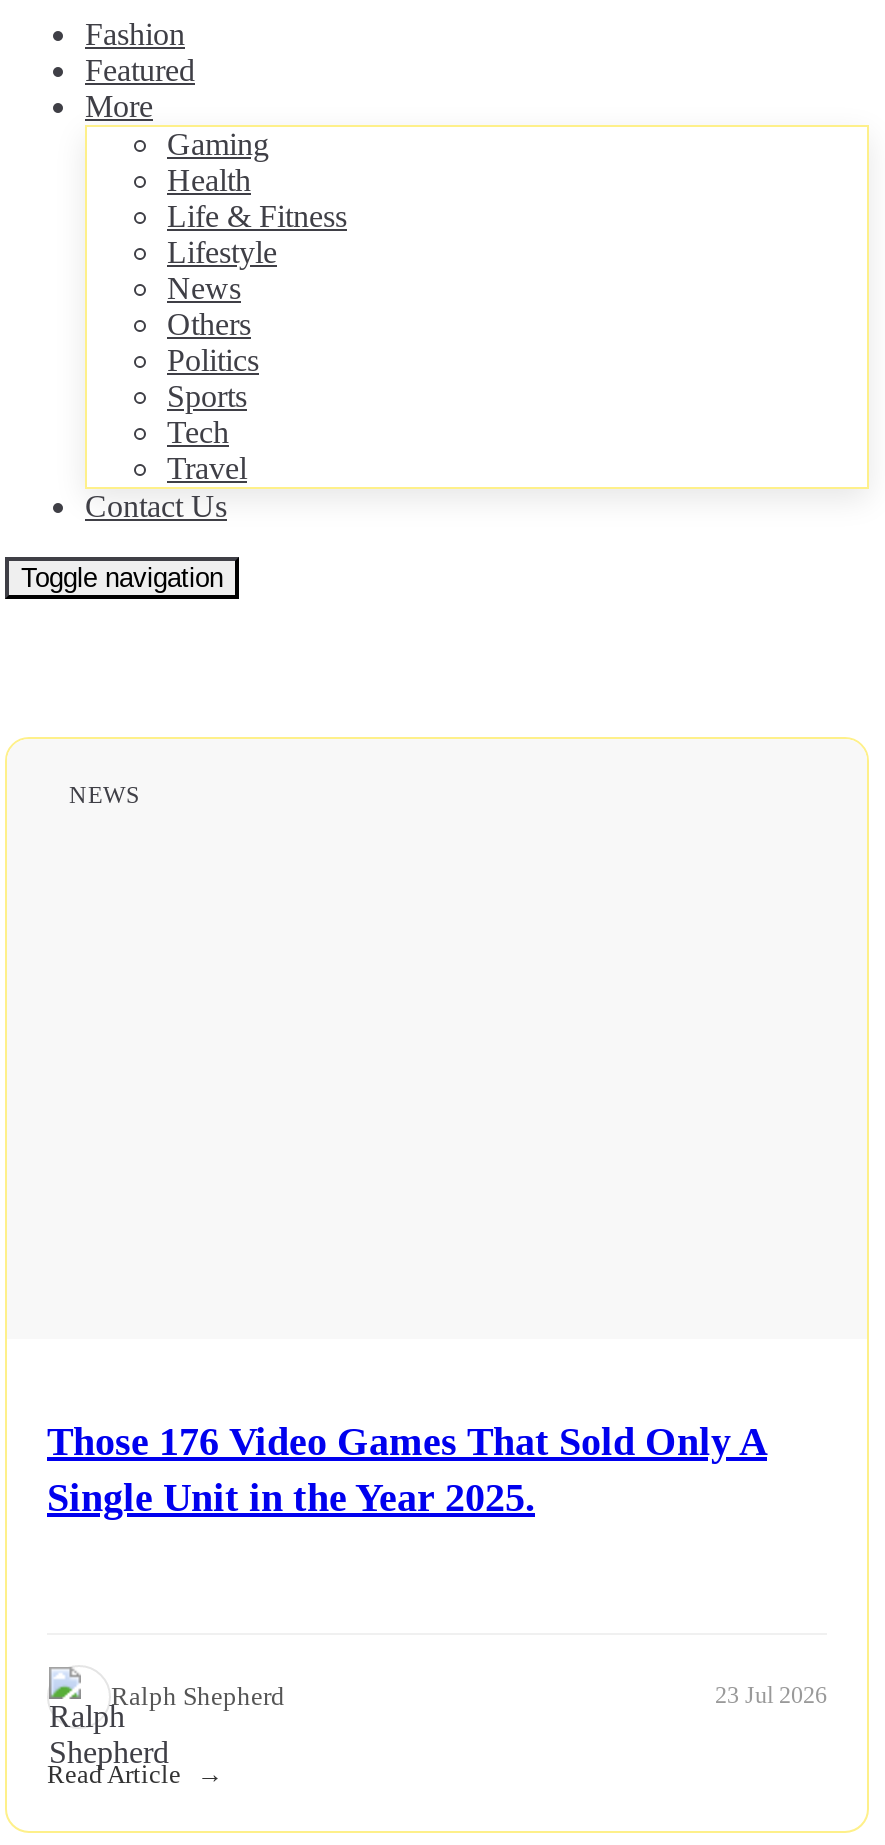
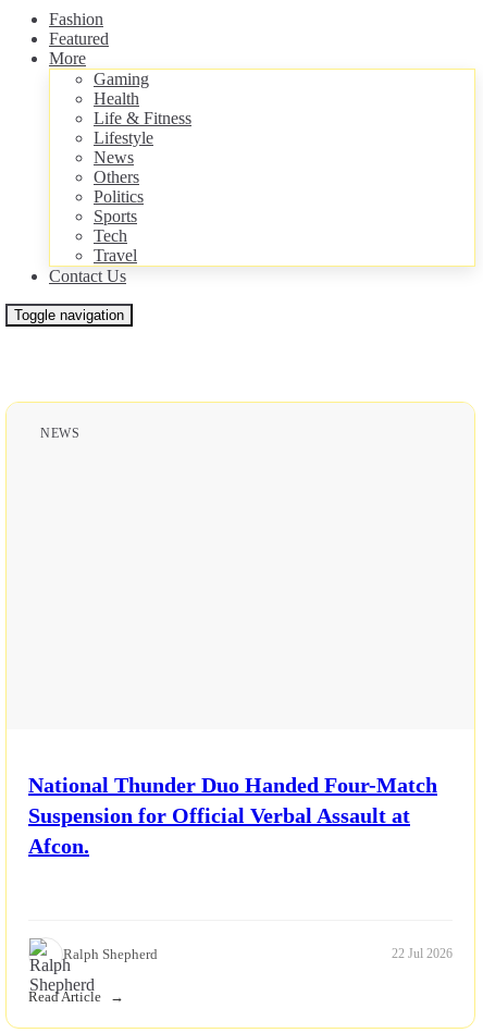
[47,1418,767,1518] Those 176 Video Games That Sold Only A | Single Unit in the Year 2025. -> [28,772,437,857] National Thunder Duo Handed Four-Match | Suspension for Official Verbal Assault at | Afcon.
[715,1681,827,1709] 23 Jul 2026 -> [392,946,453,961] 22 Jul 2026

